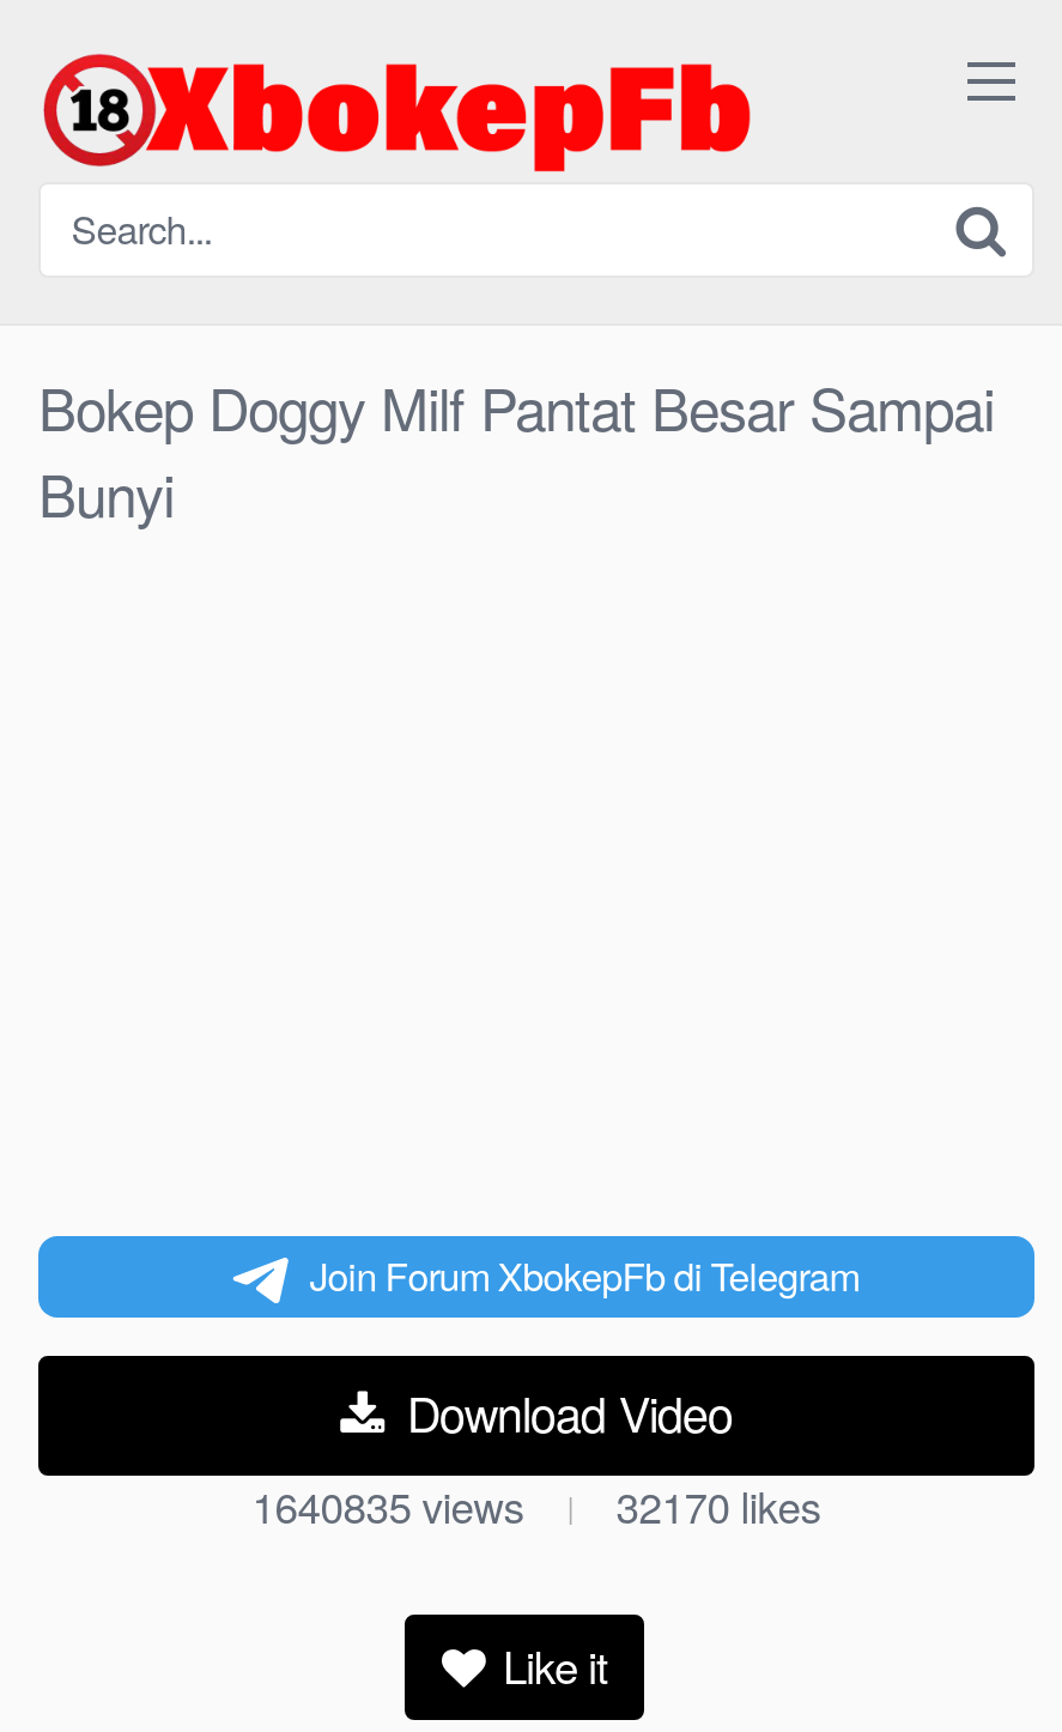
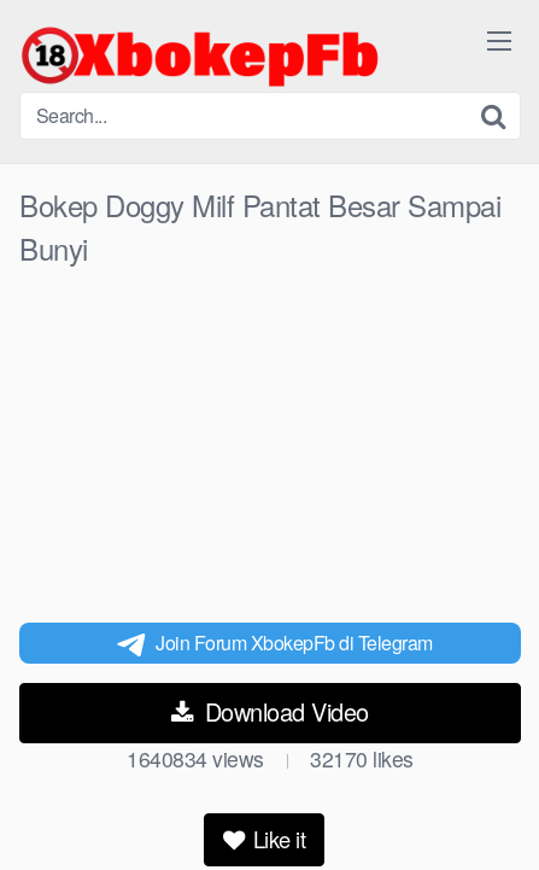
[252,1476,524,1536] 1640835views -> [127,743,264,773] 1640834views

